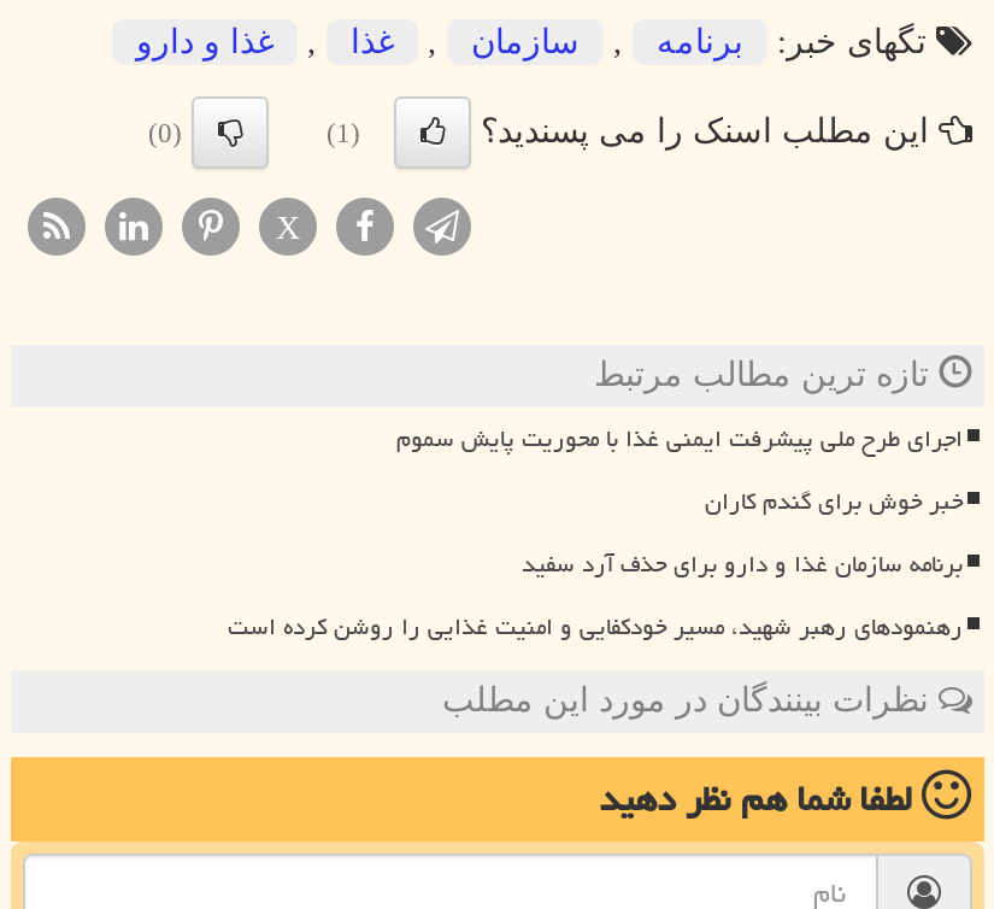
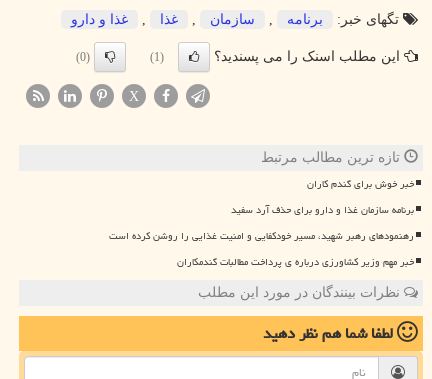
[396,414,963,462] اجرای طرح ملی پیشرفت ایمنی غذا با محوریت پایش سموم -> none
moved [228,476,963,650] -> [109,173,414,245]: خبر خوش برای گندم کاران | برنامه سازمان غذا و دارو برای حذف آرد سفید | رهنمودهای رهبر شهید، مسیر خودکفایی و امنیت غذایی را روشن کرده است
none -> [177,251,414,271] خبر مهم وزیر کشاورزی درباره ی پرداخت مطالبات گندمکاران

